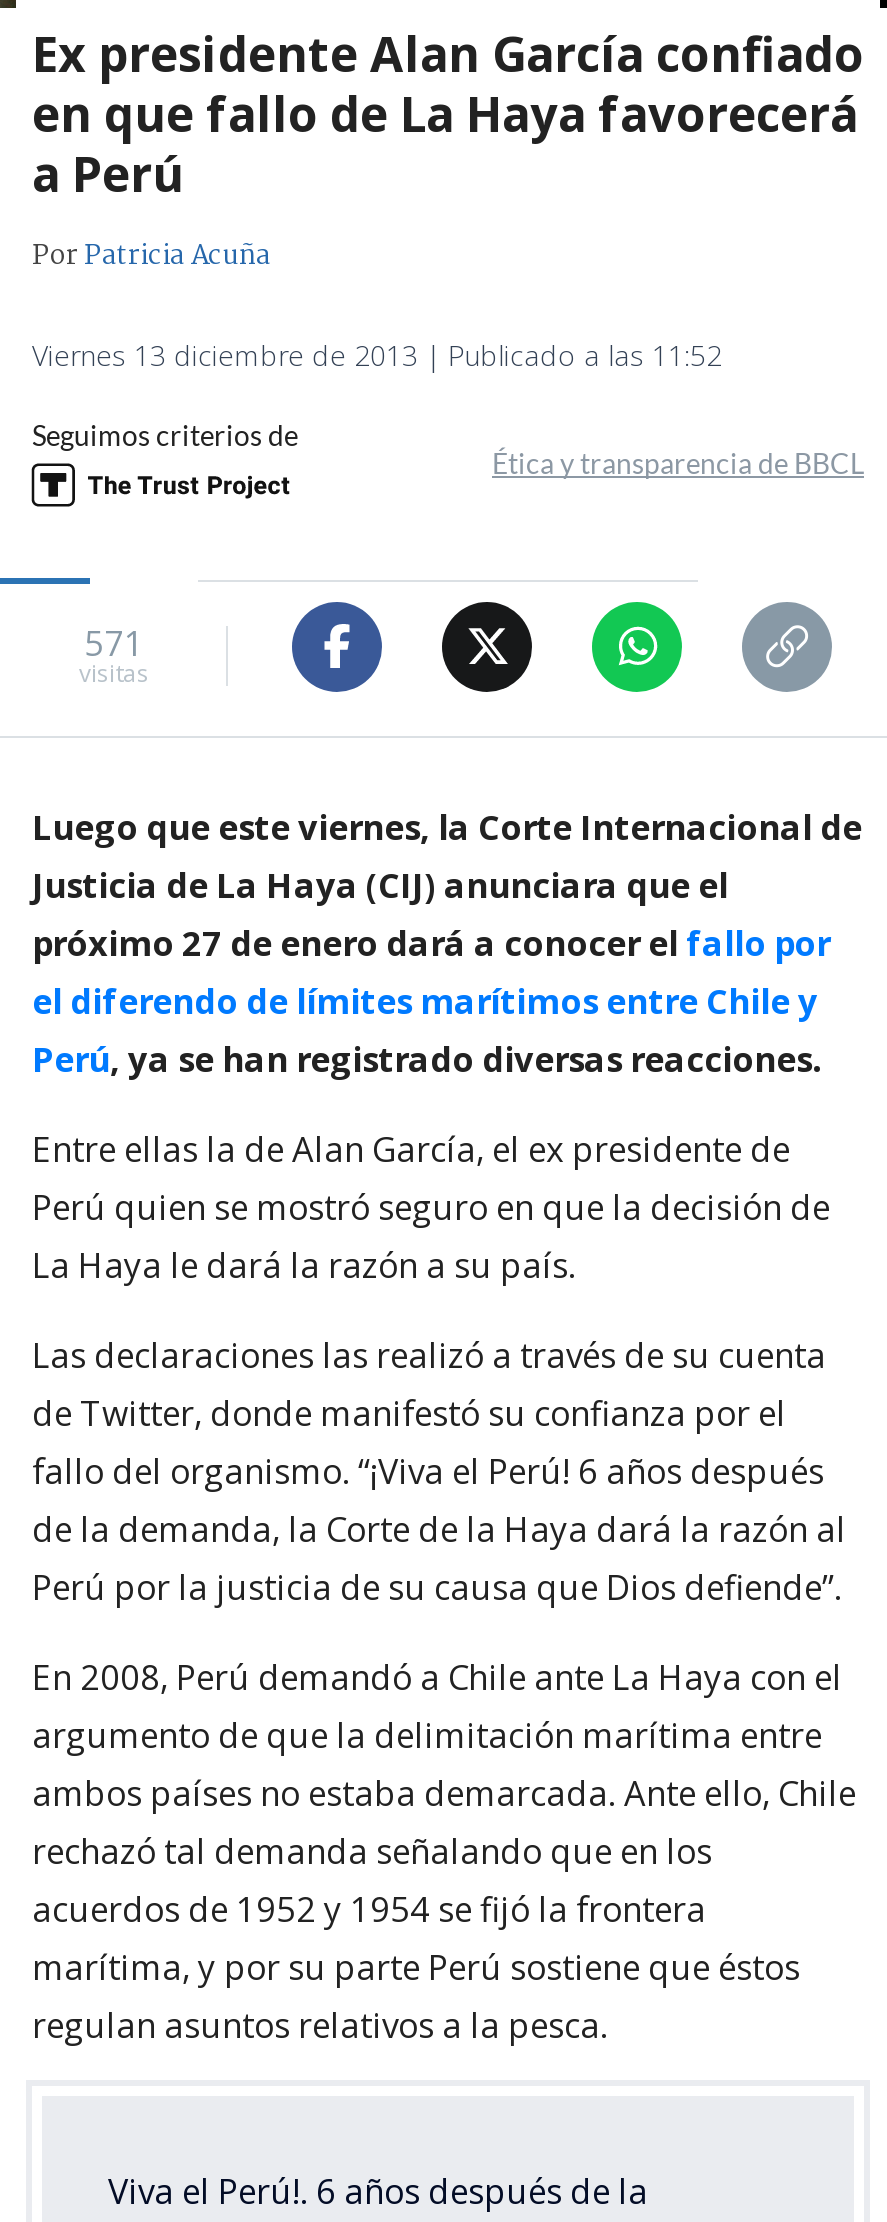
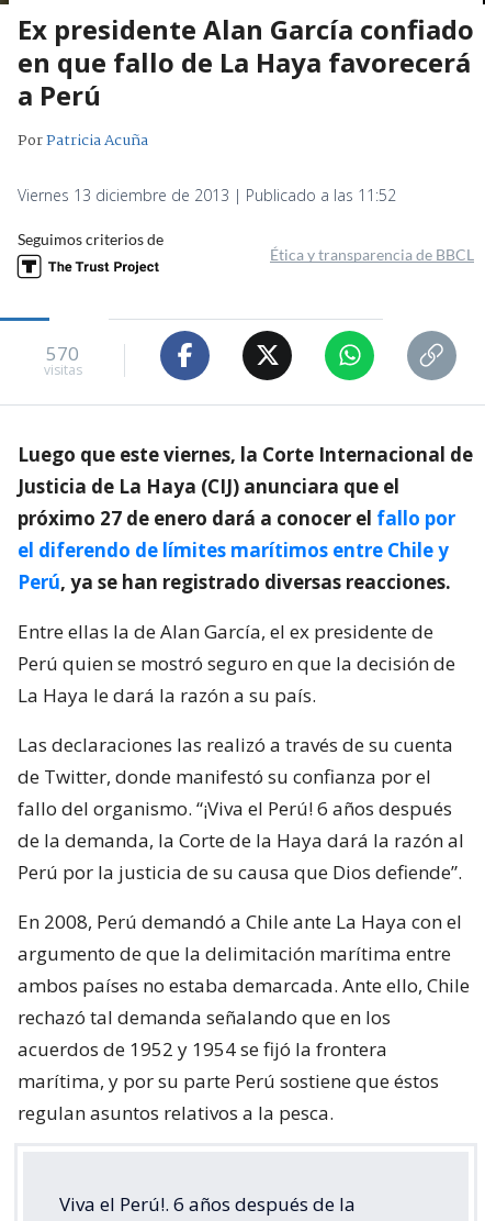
[84,621,144,667] 571 -> [46,341,79,366] 570

